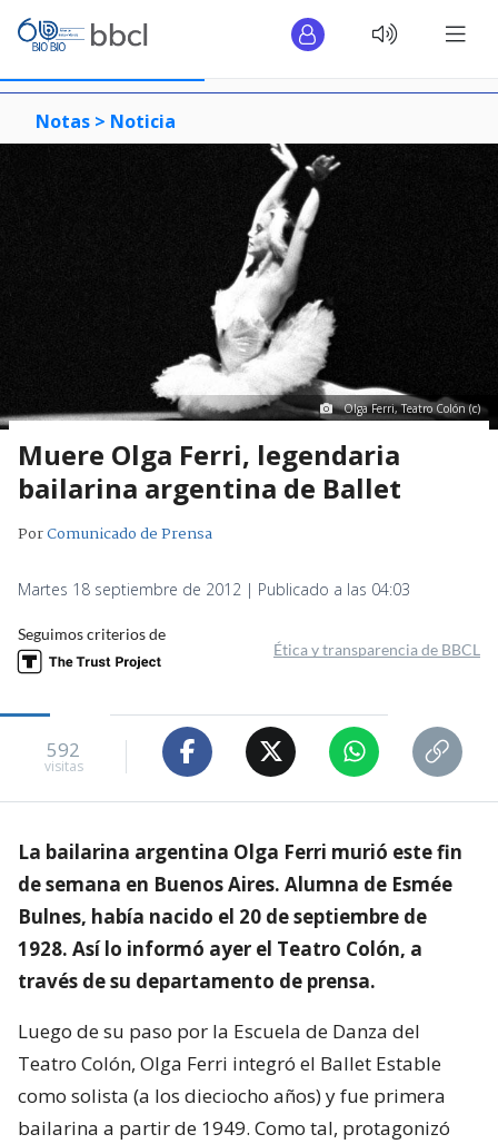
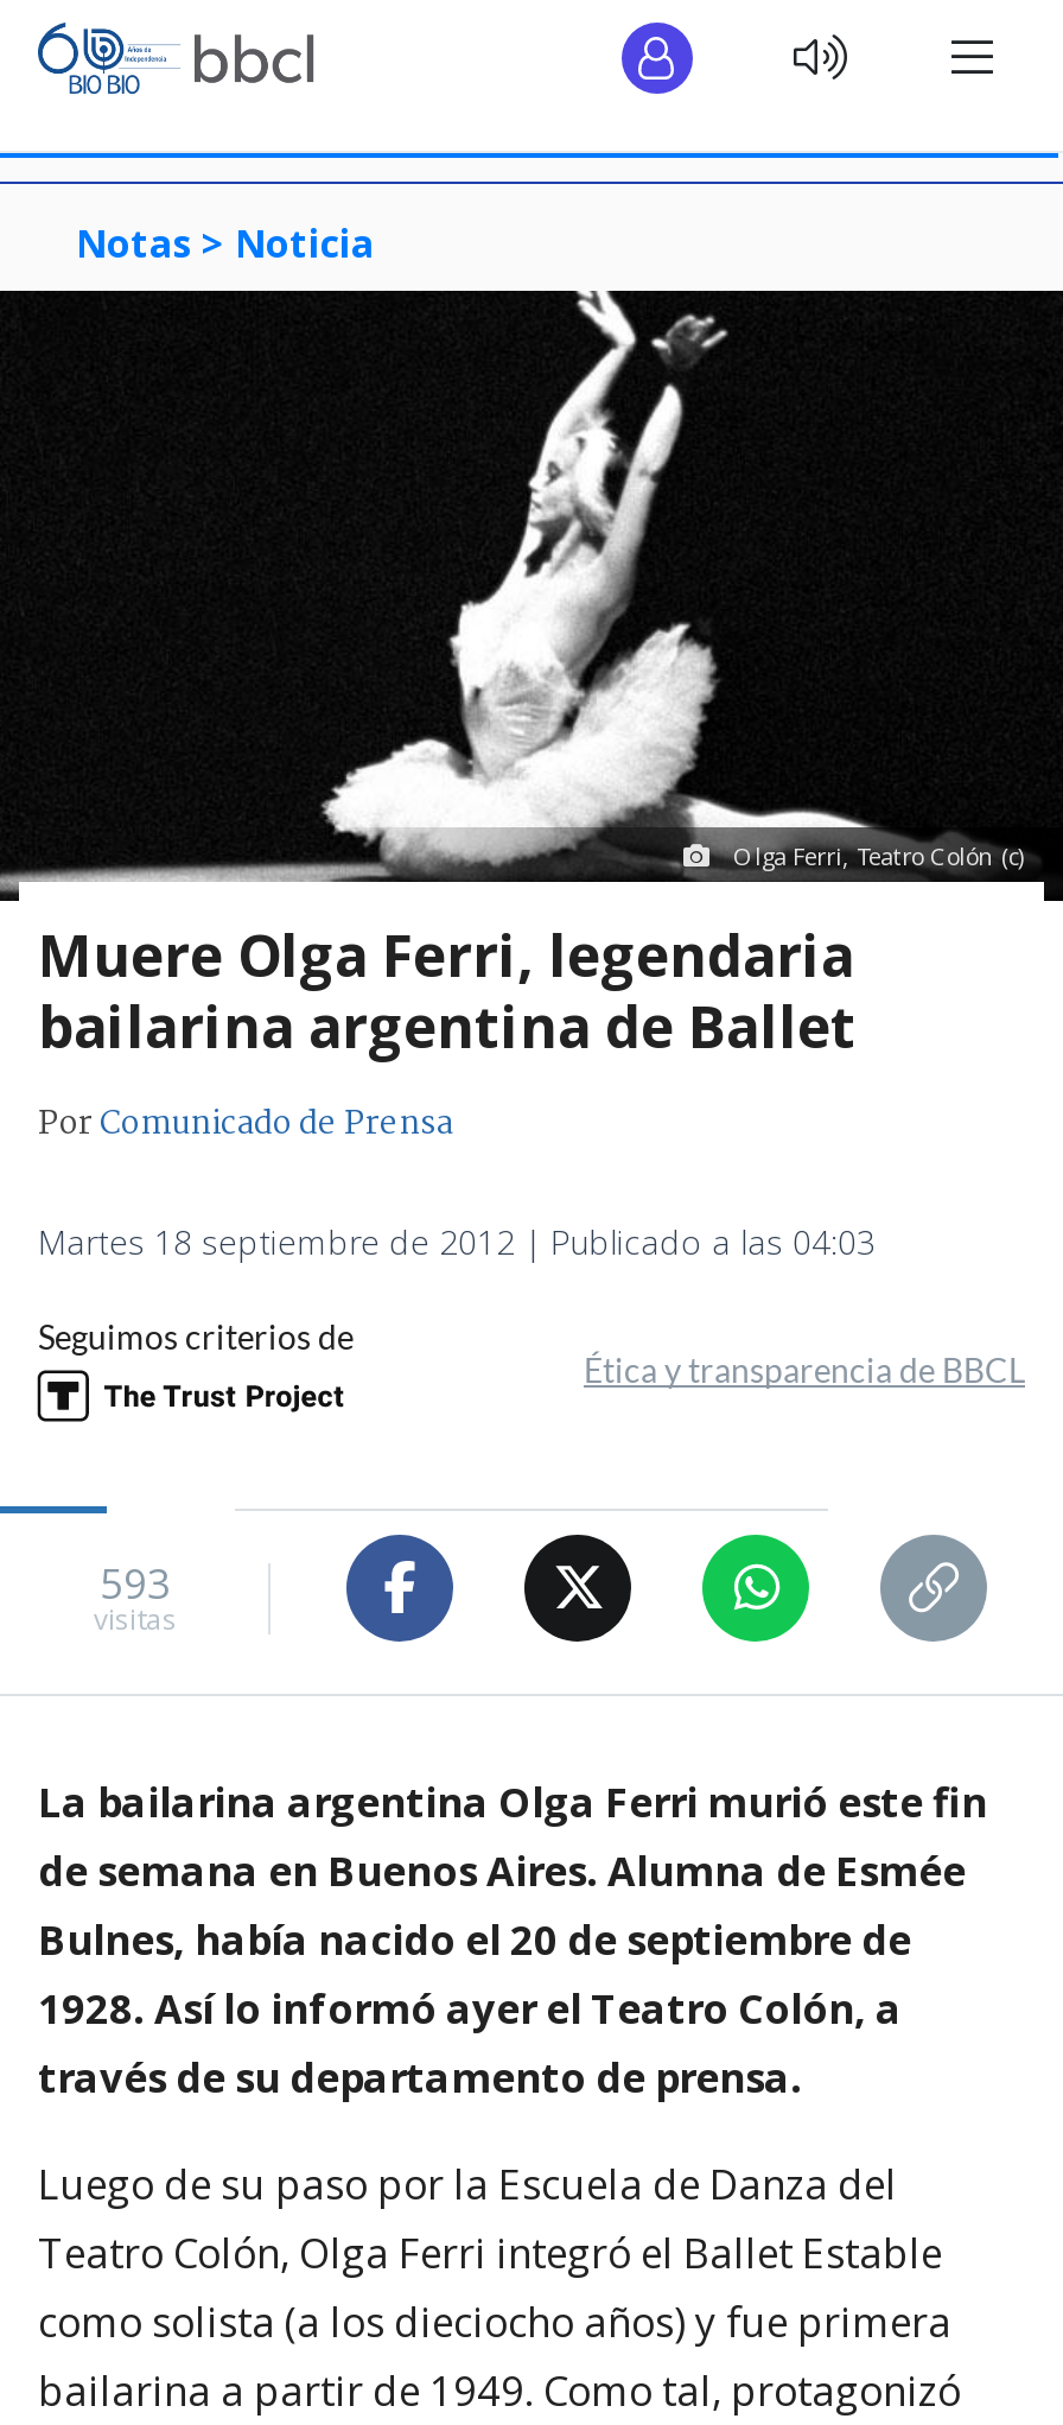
[47,737,80,763] 592 -> [100,1557,171,1611] 593

